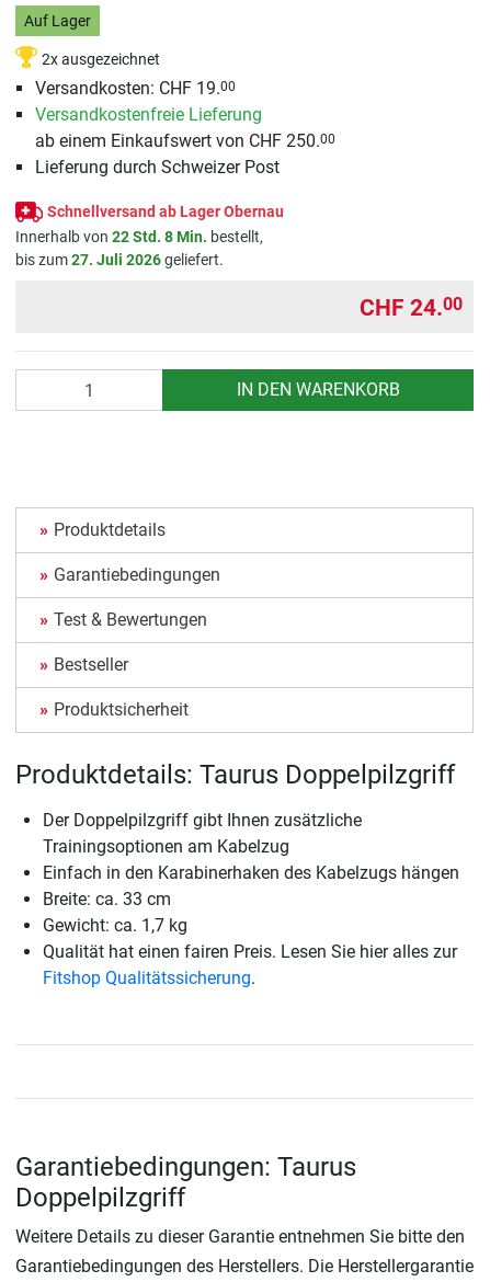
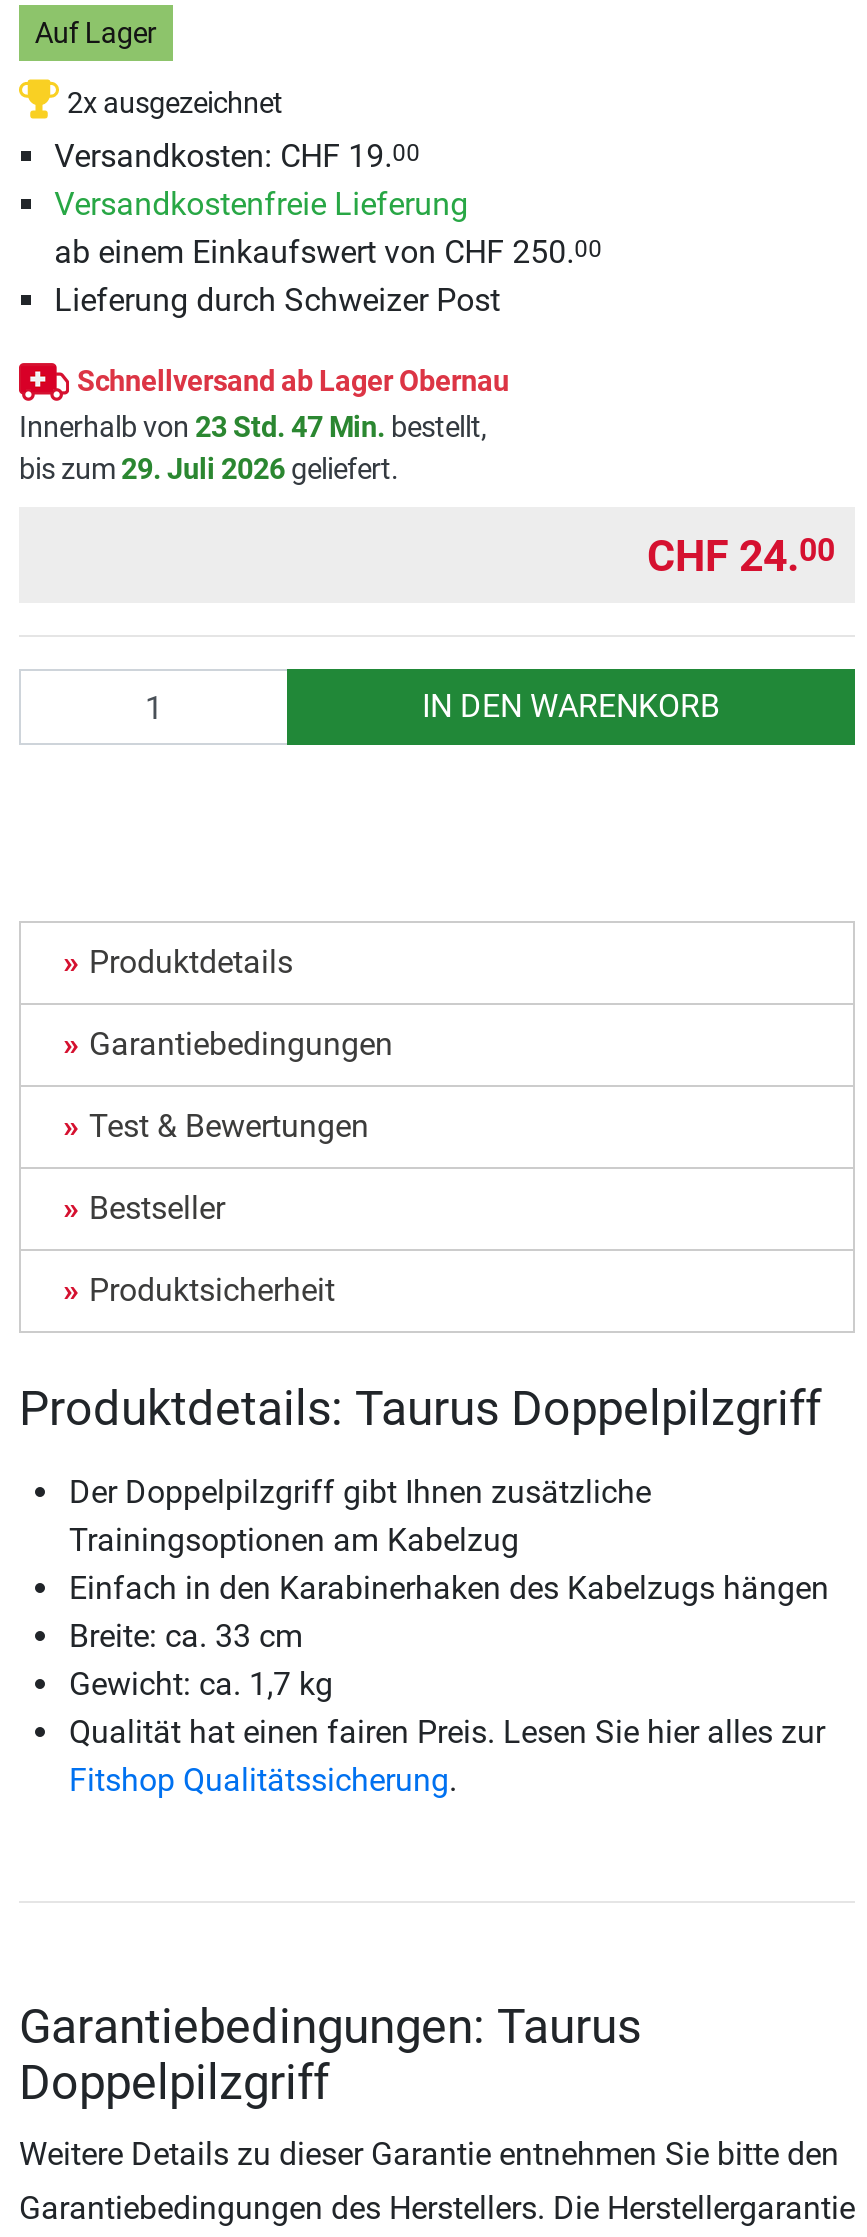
[15,228,263,247] Innerhalb von 22 Std. 8 Min. bestellt, -> [19,411,487,445] Innerhalb von 23 Std. 47 Min. bestellt,
[15,251,224,270] bis zum 27. Juli 2026 geliefert. -> [19,453,399,487] bis zum 29. Juli 2026 geliefert.

